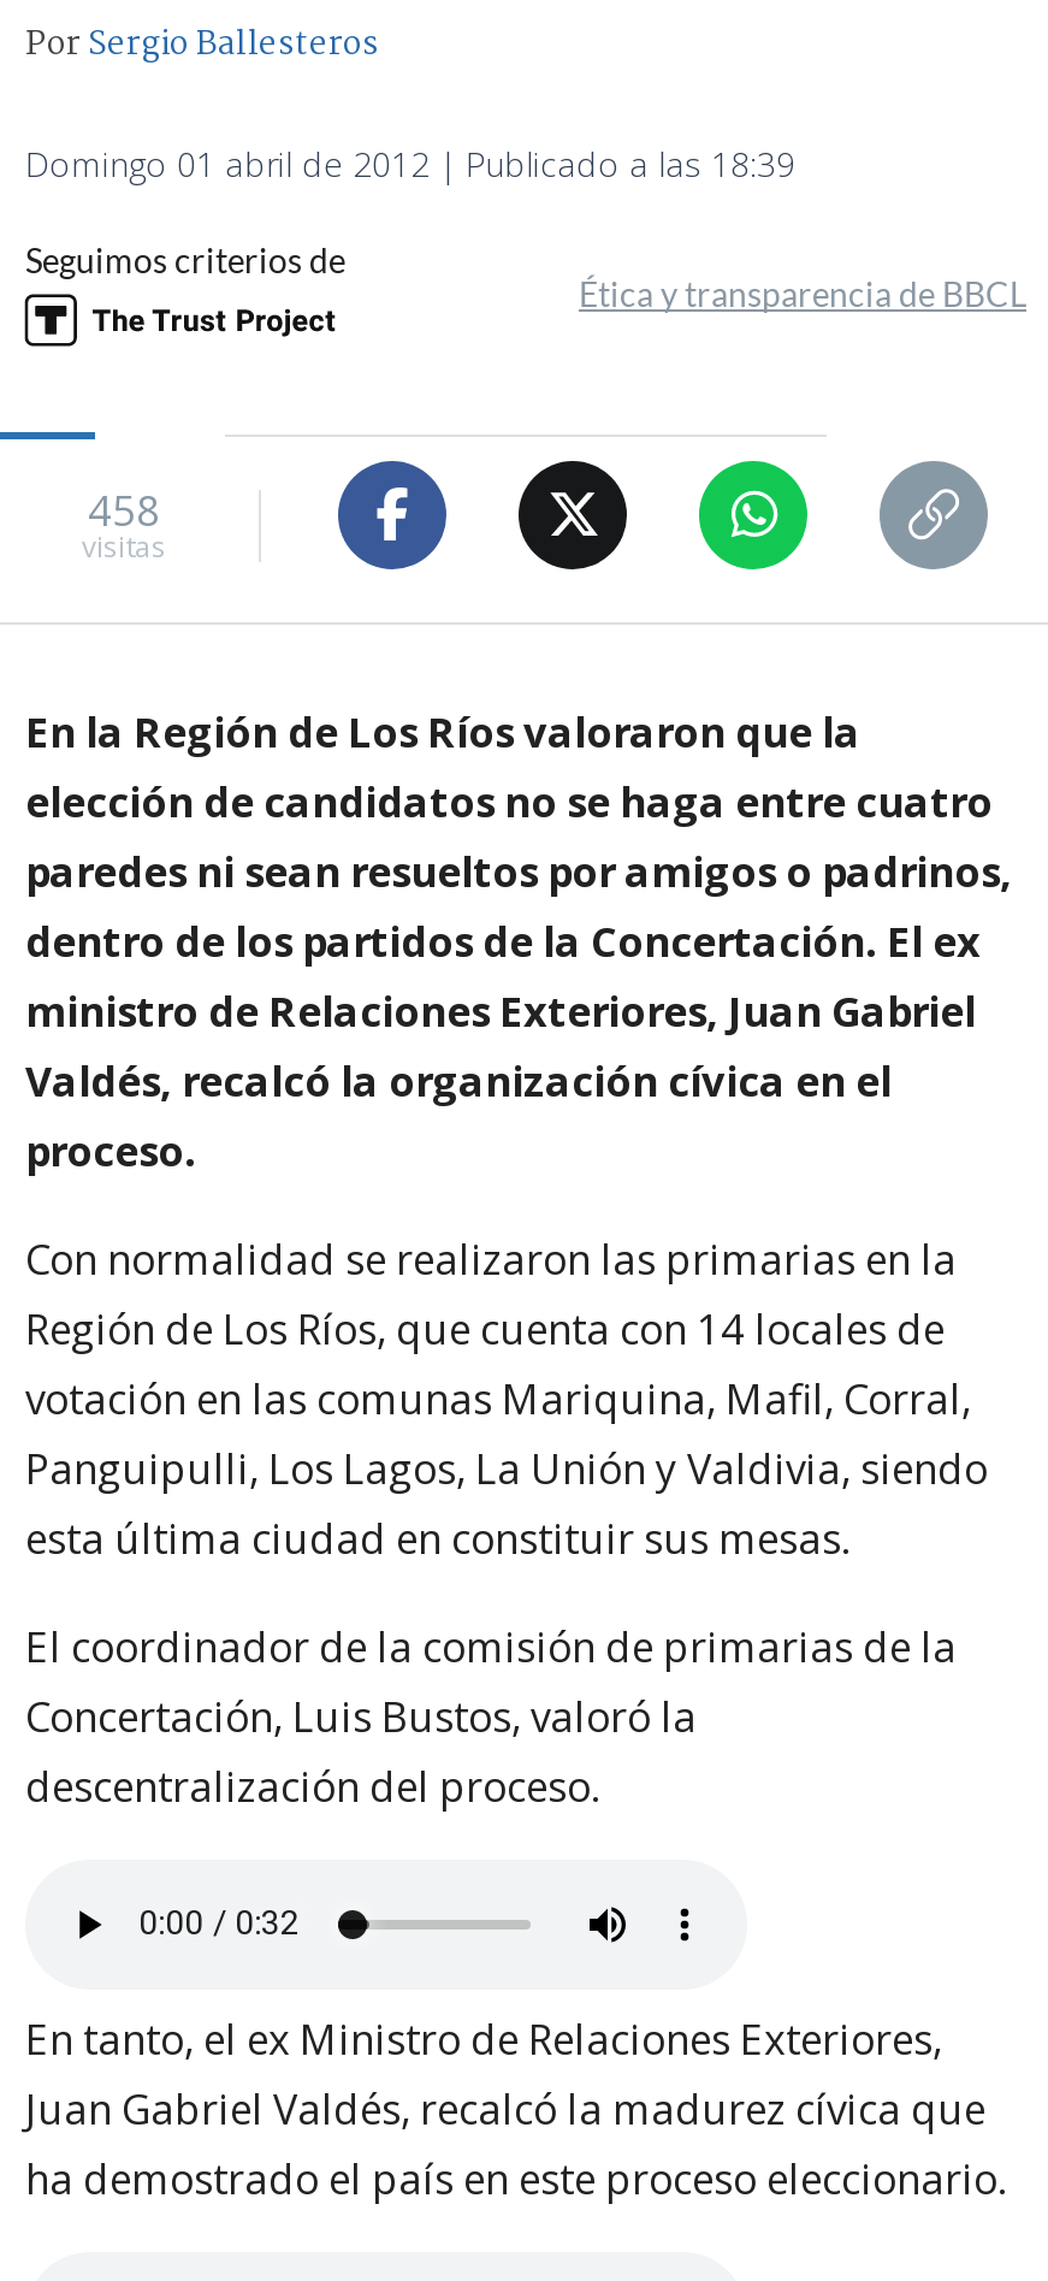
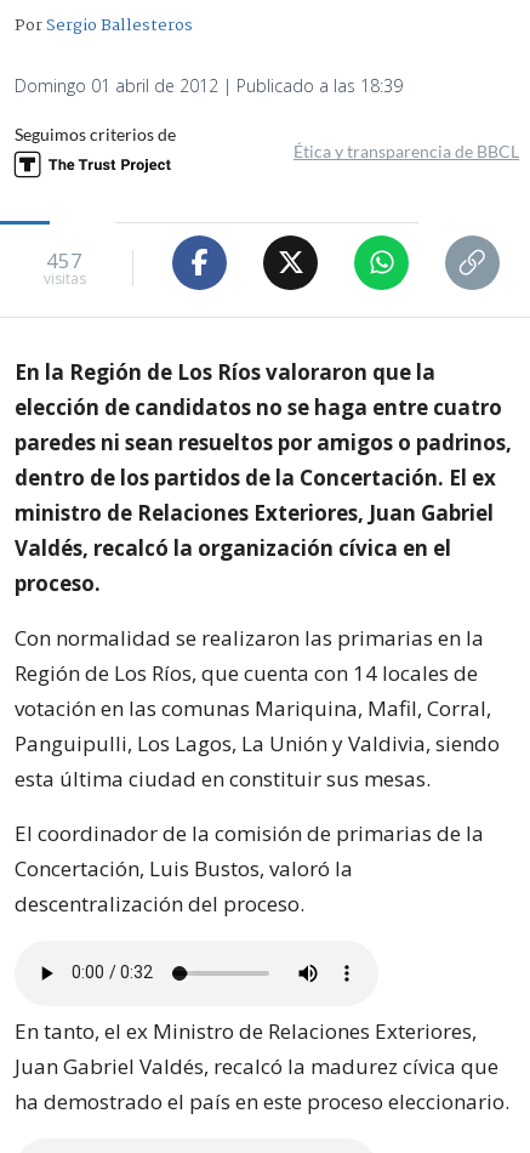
[88,483,160,539] 458 -> [46,247,82,275] 457

